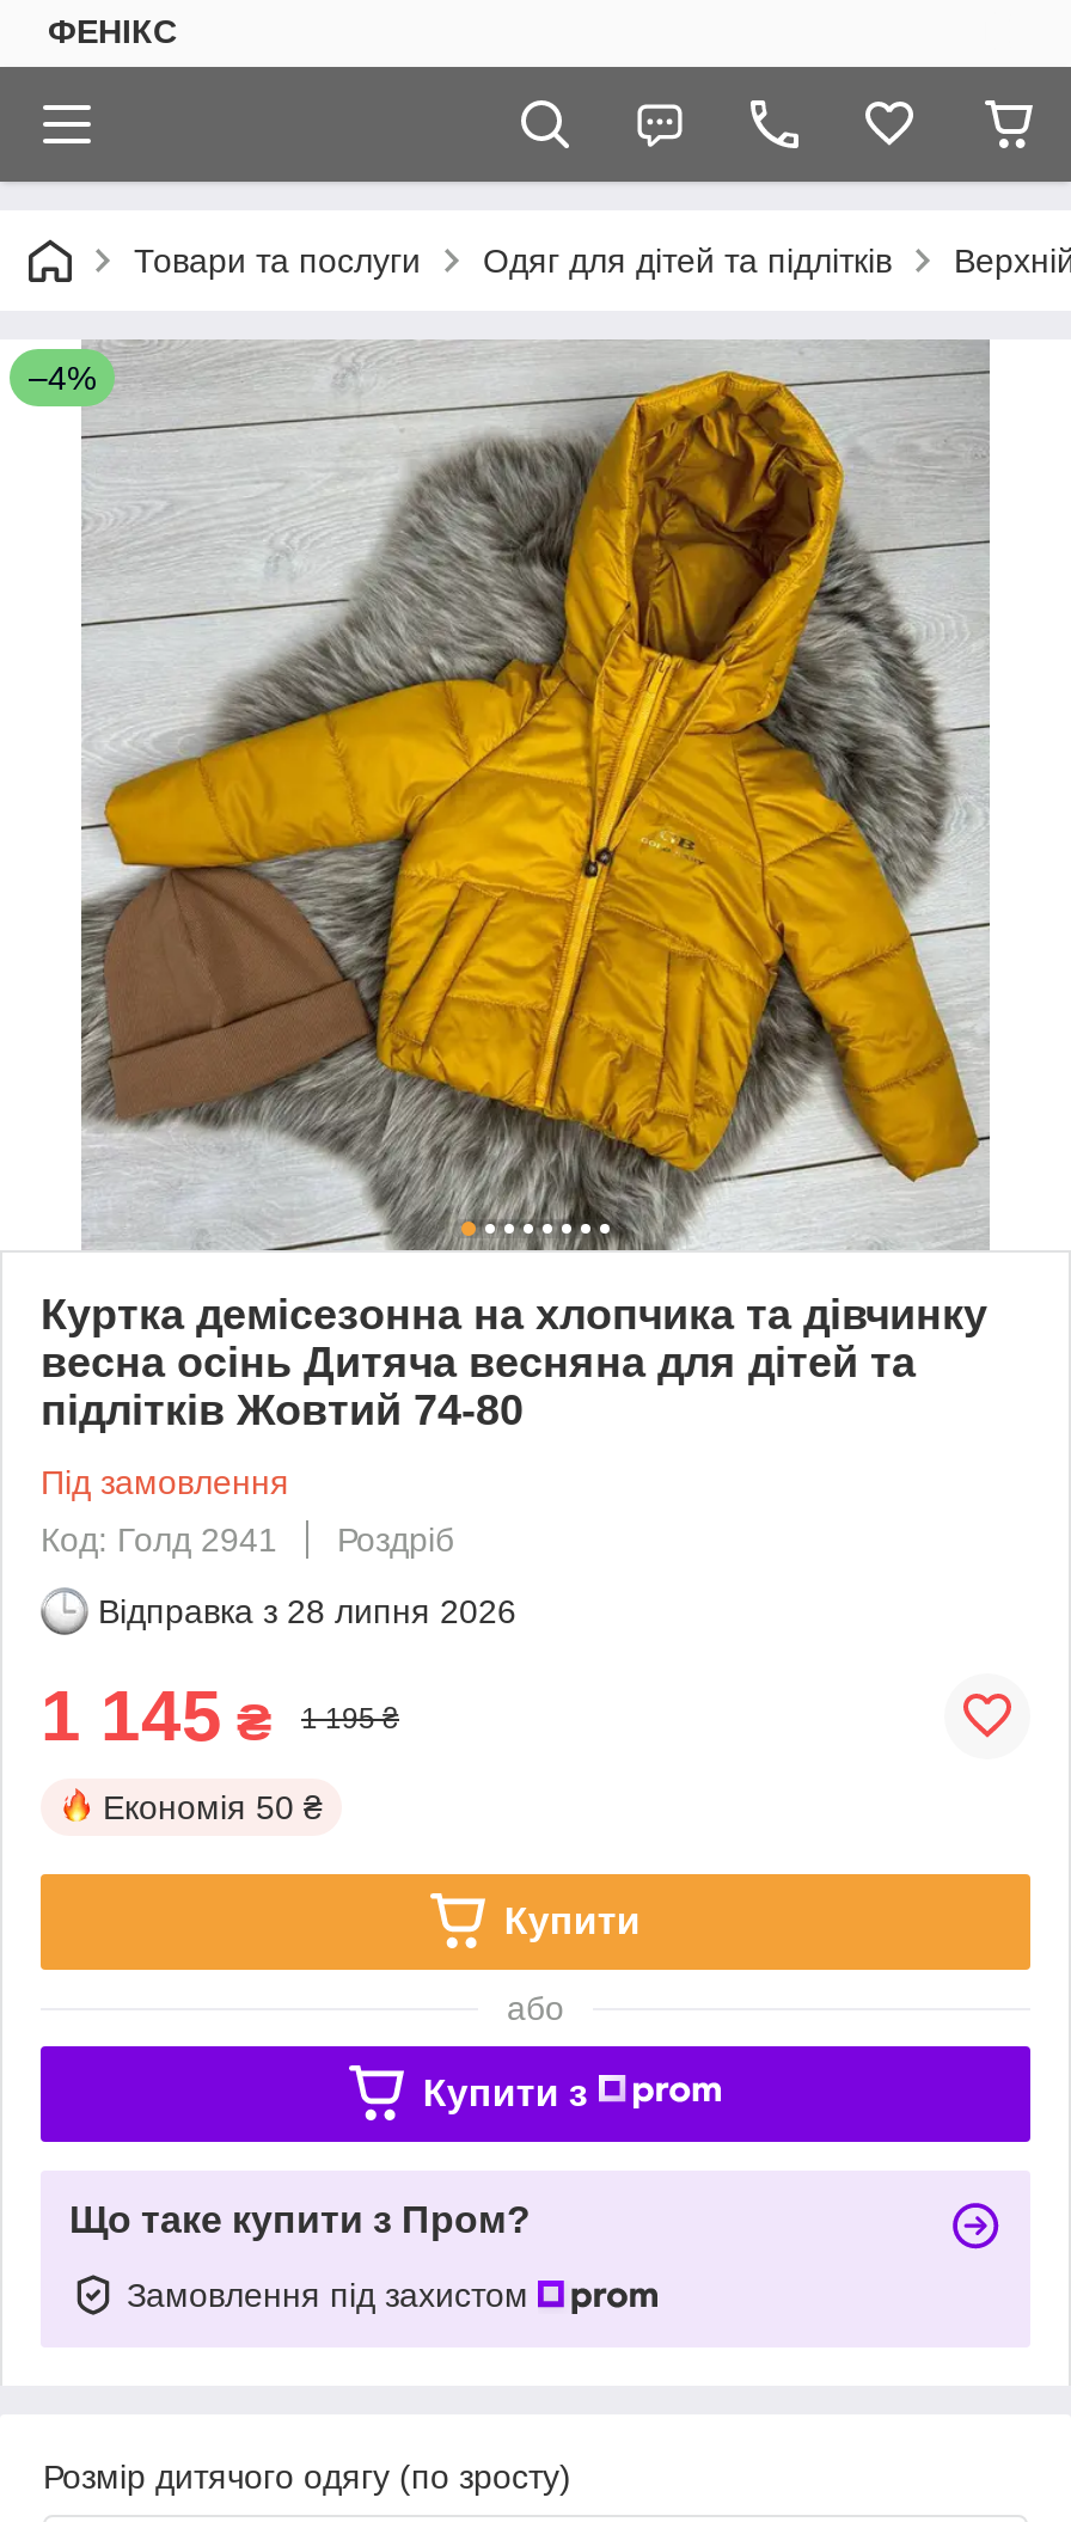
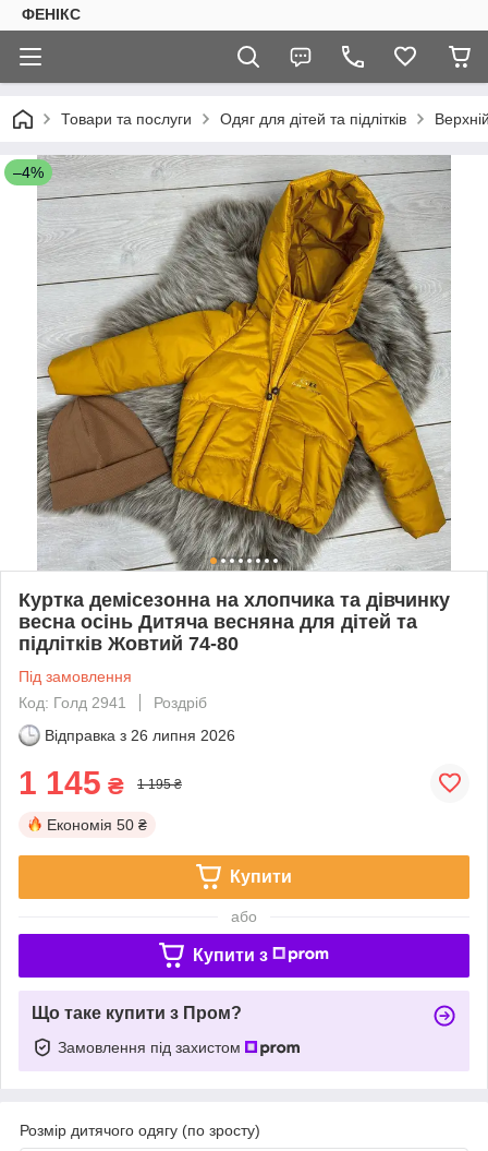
[98,1592,516,1630] Відправка з 28 липня 2026 -> [45,726,235,744] Відправка з 26 липня 2026

